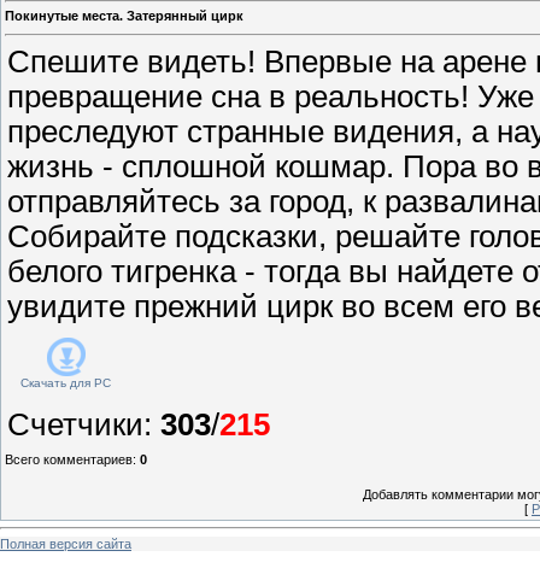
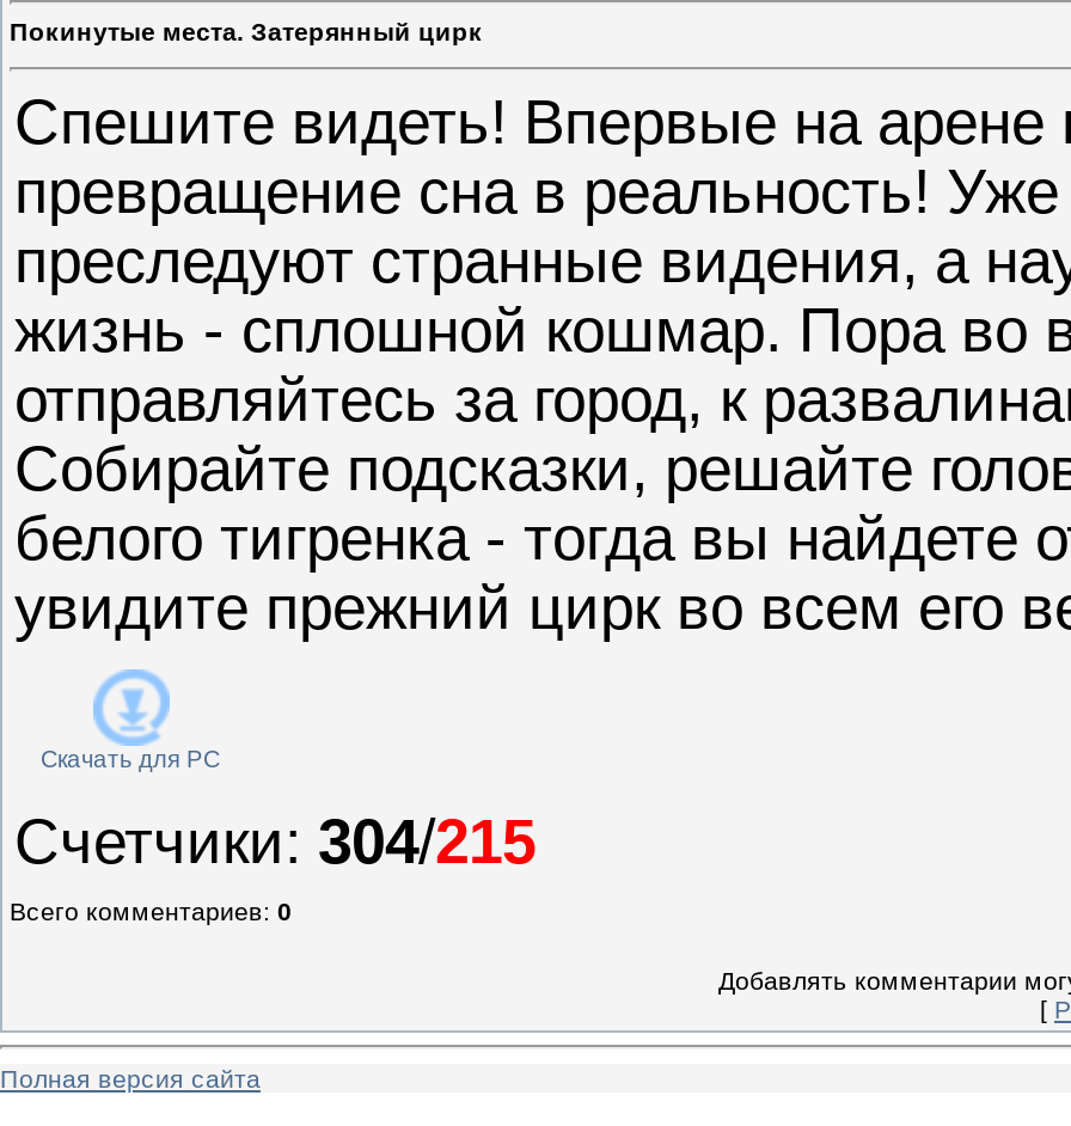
[7,407,270,441] Счетчики: 303/215 -> [14,808,535,875] Счетчики: 304/215

